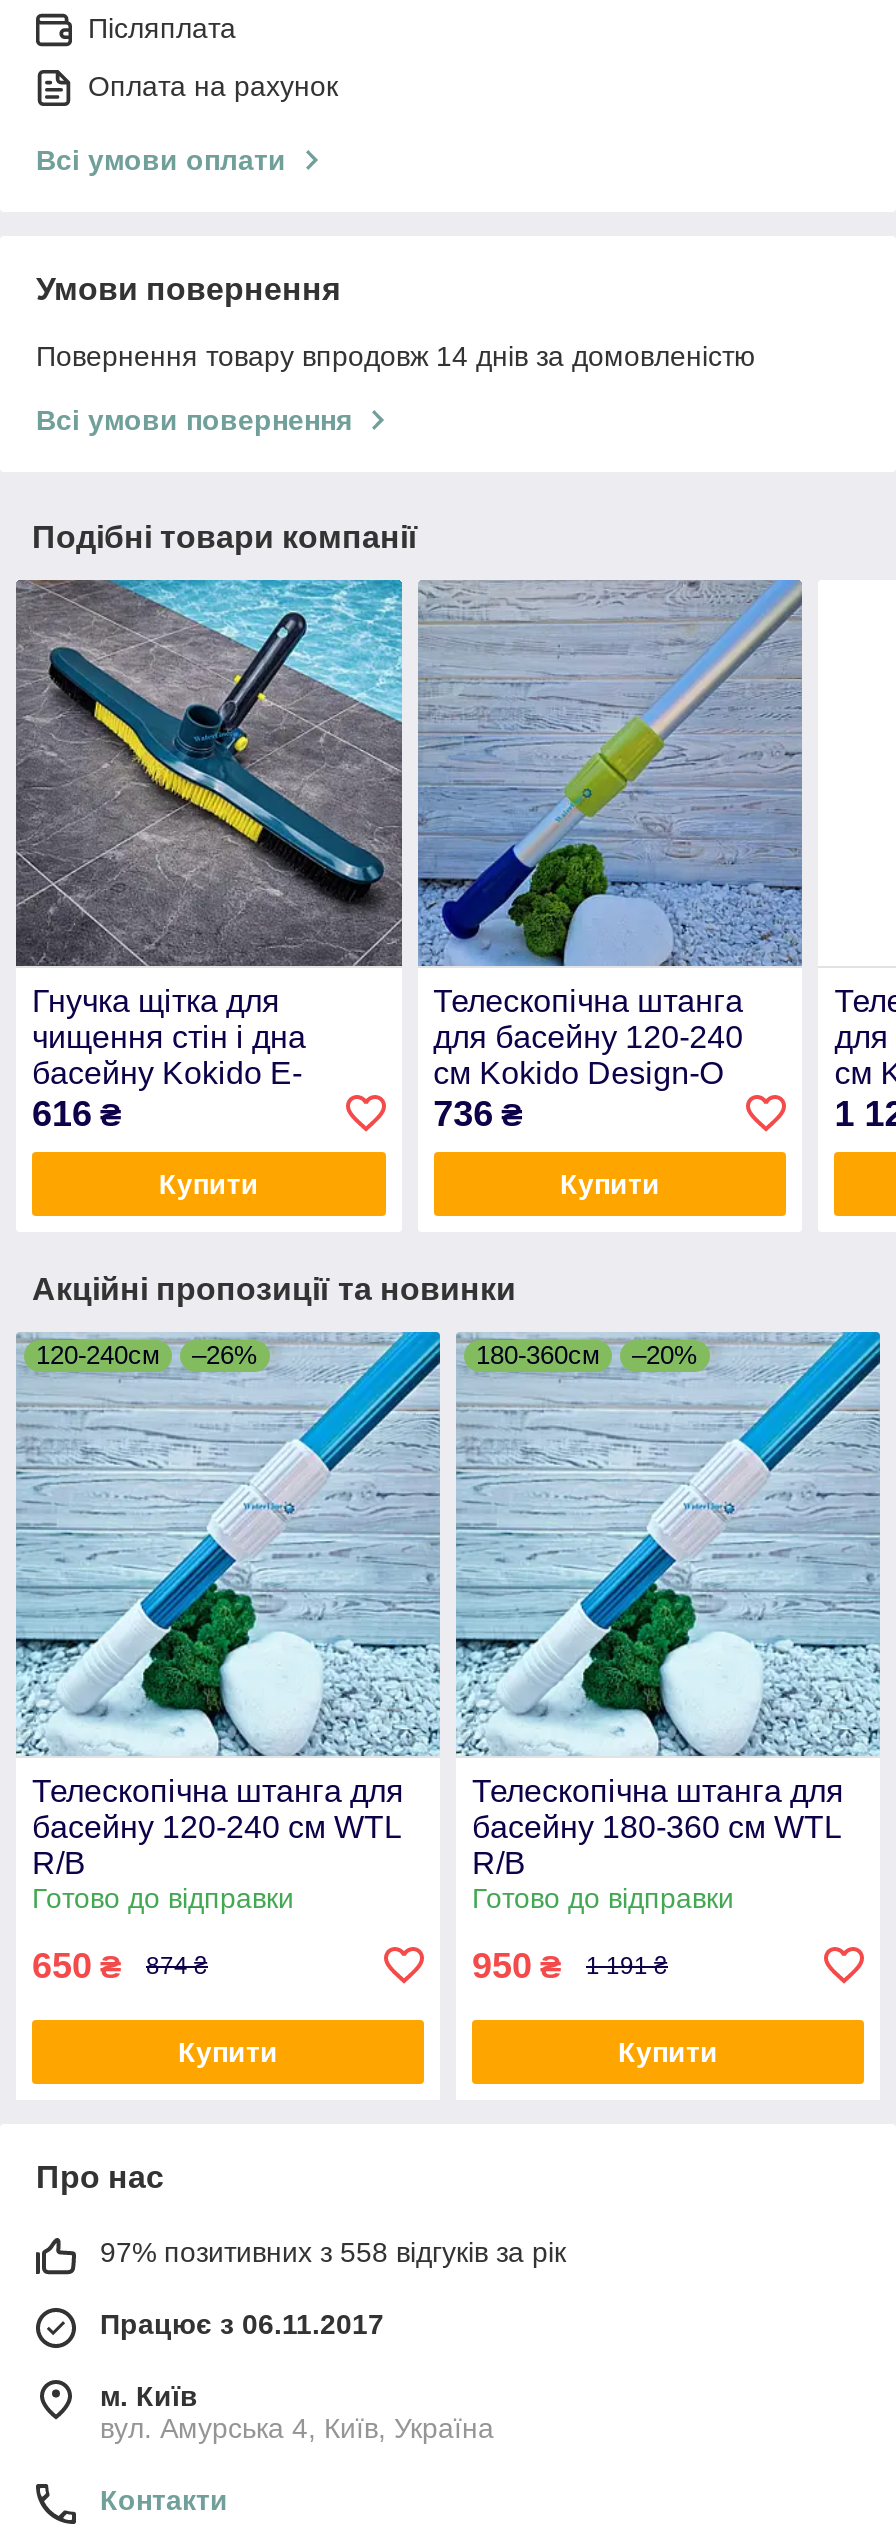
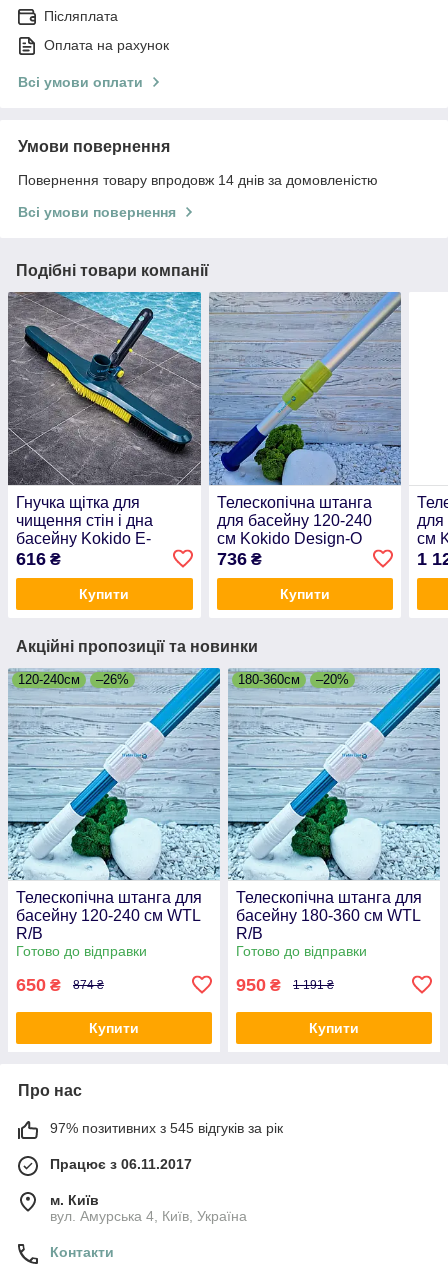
[100,2236,566,2268] 97% позитивних з 558 відгуків за рік -> [50,1120,283,1136] 97% позитивних з 545 відгуків за рік

